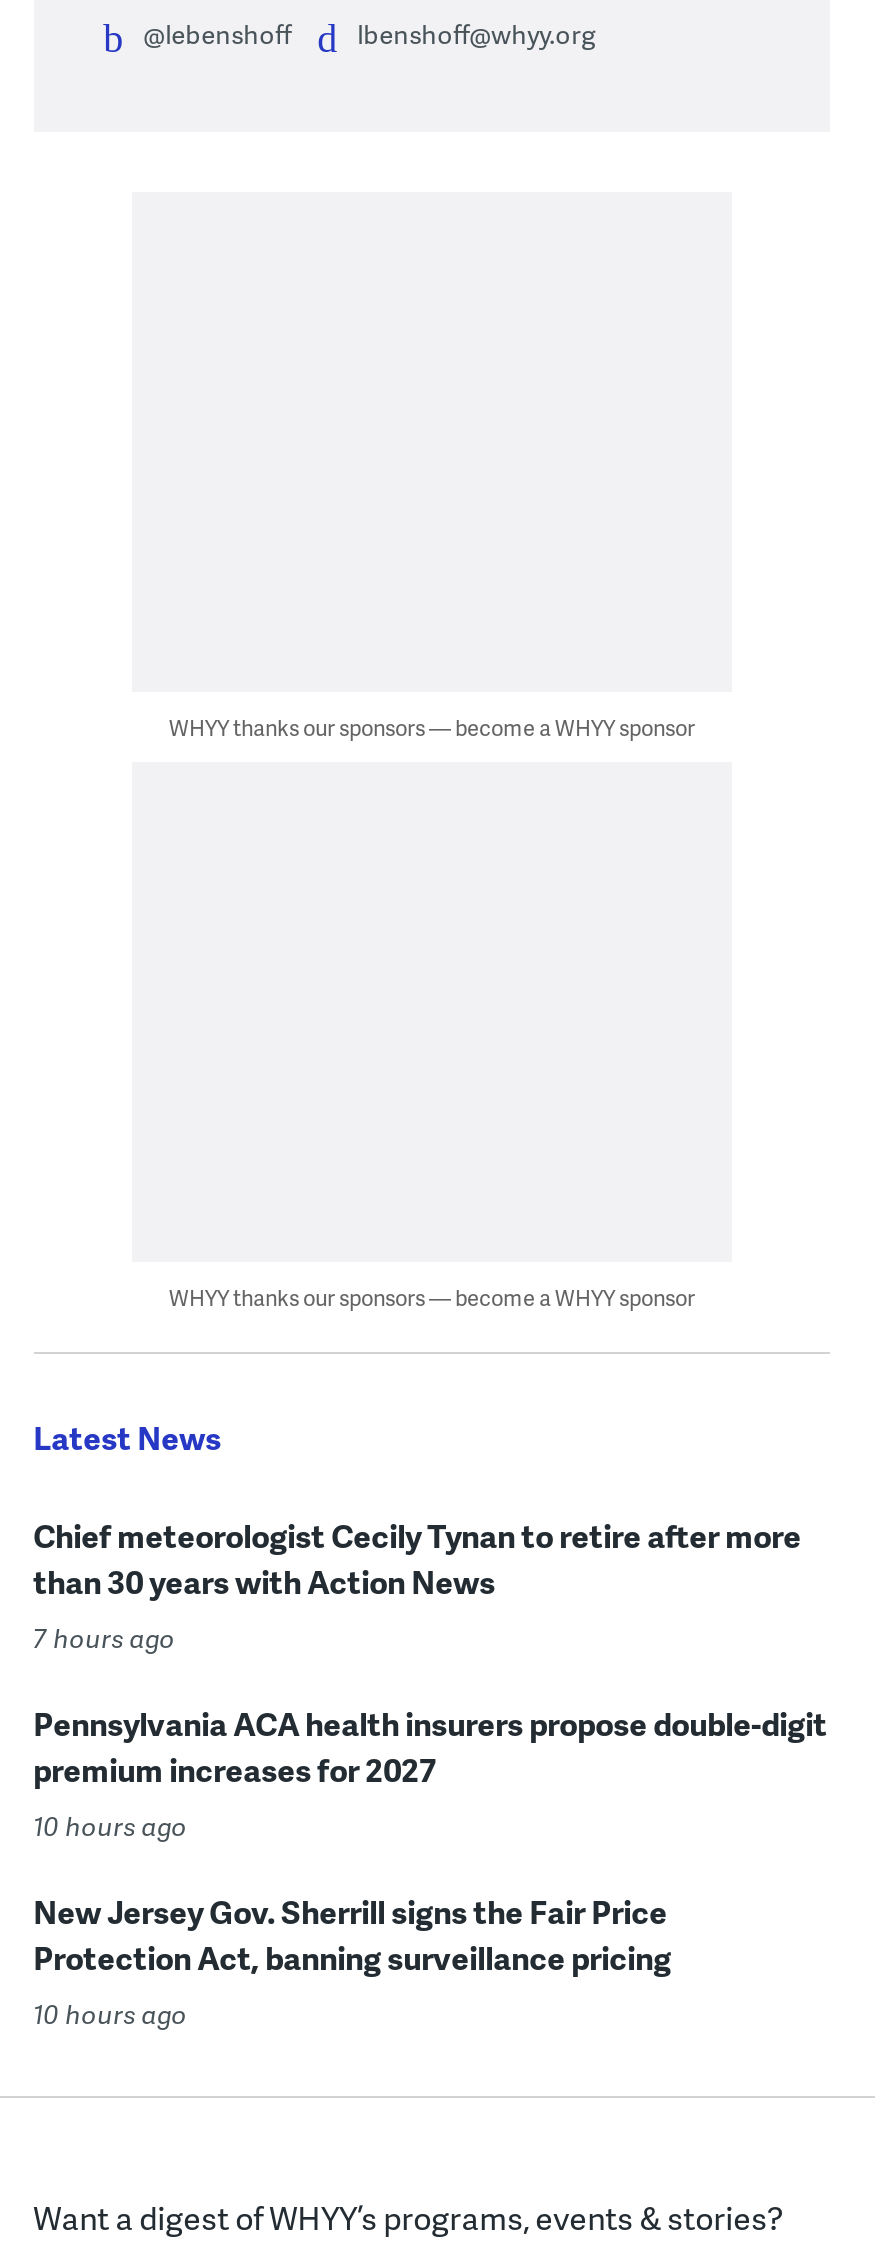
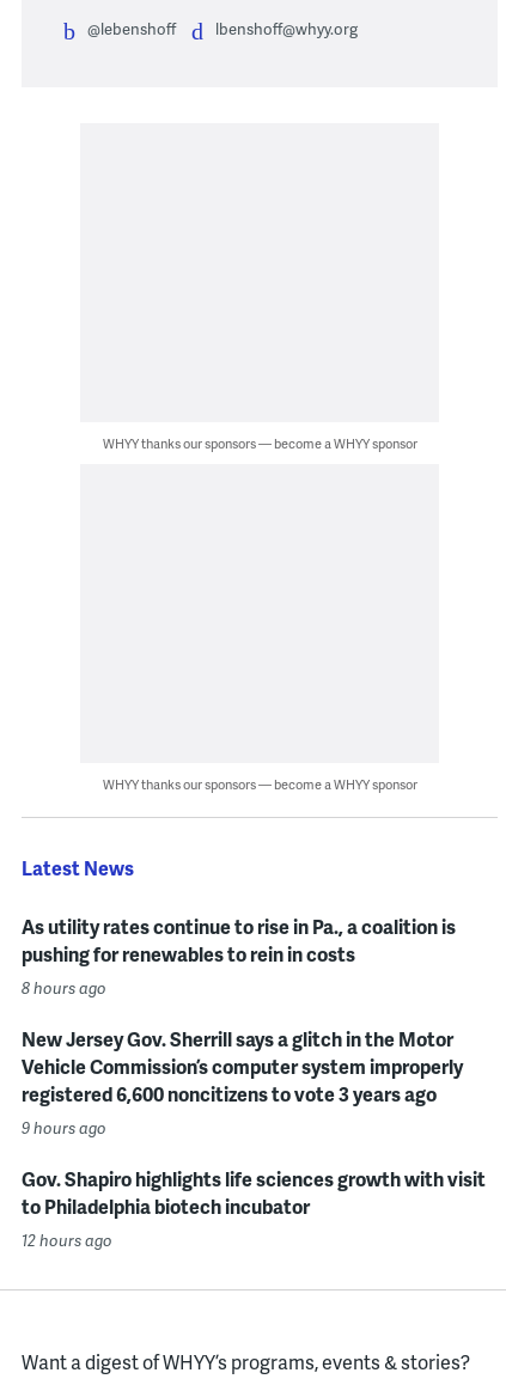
[33,1513,801,1657] Chief meteorologist Cecily Tynan to retire after more | than 30 years with Action News | 7 hours ago -> [21,913,455,999] As utility rates continue to rise in Pa., a coalition is | pushing for renewables to rein in costs | 8 hours ago
[33,1701,827,1845] Pennsylvania ACA health insurers propose double-digit | premium increases for 2027 | 10 hours ago -> [21,1025,462,1139] New Jersey Gov. Sherrill says a glitch in the Motor | Vehicle Commission’s computer system improperly | registered 6,600 noncitizens to vote 3 years ago | 9 hours ago
[33,1889,671,2033] New Jersey Gov. Sherrill signs the Fair Price | Protection Act, banning surveillance pricing | 10 hours ago -> [21,1165,485,1252] Gov. Shapiro highlights life sciences growth with visit | to Philadelphia biotech incubator | 12 hours ago

